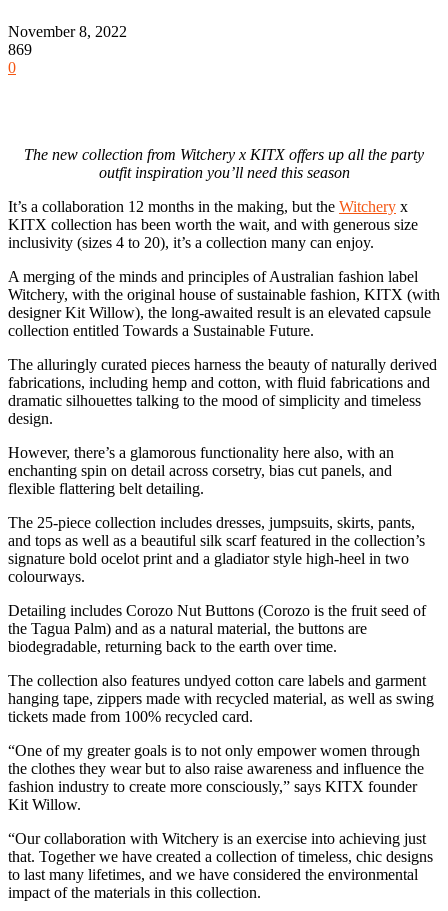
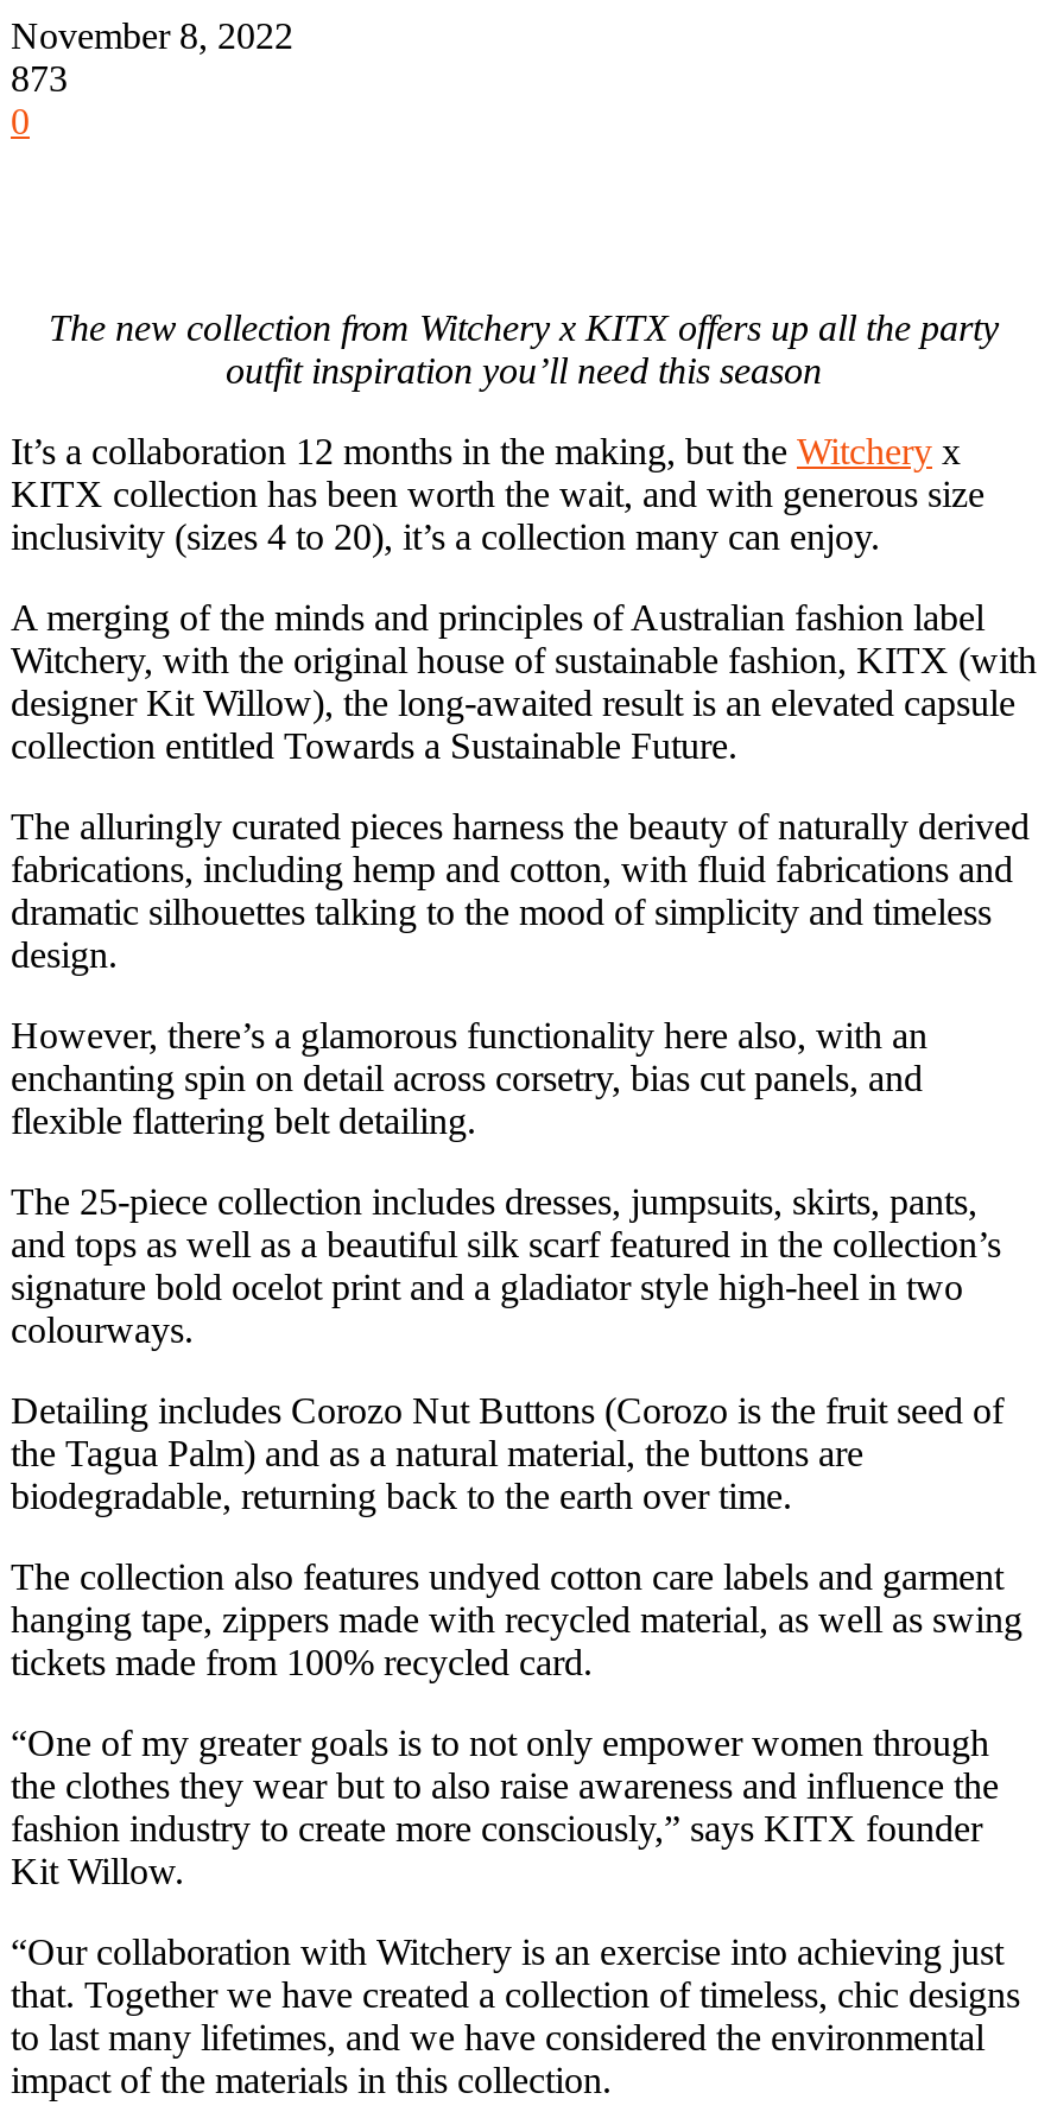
[8,41,32,58] 869 -> [11,58,68,99] 873

